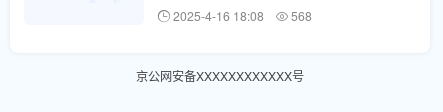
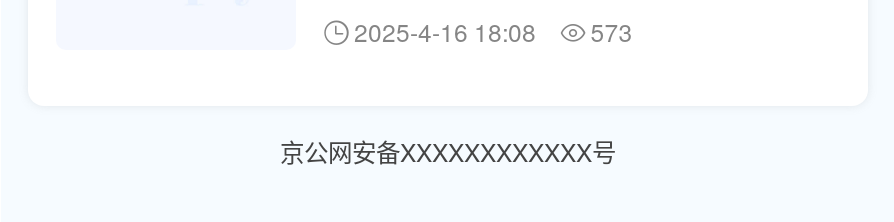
[173,7,312,24] 2025-4-16 18:08 568 -> [354,13,632,47] 2025-4-16 18:08 573

